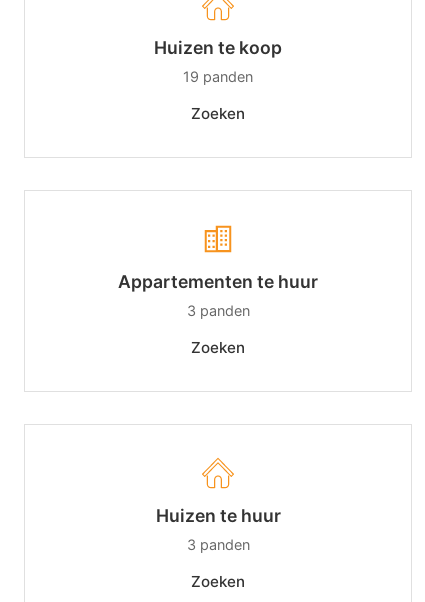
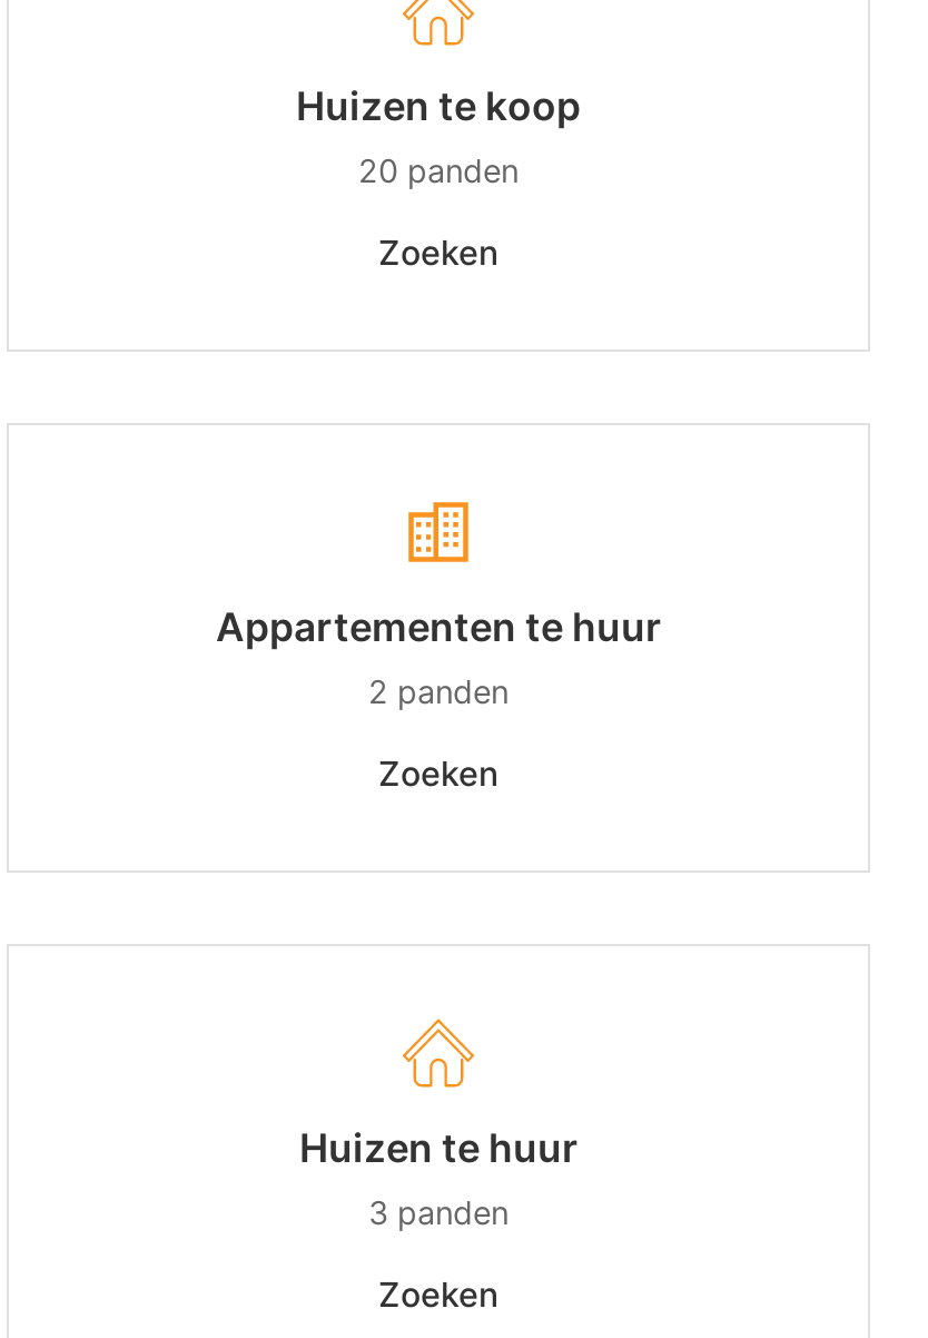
[183,68,253,85] 19 panden -> [358,151,519,189] 20 panden
[186,302,249,319] 3 panden -> [368,672,509,710] 2 panden

